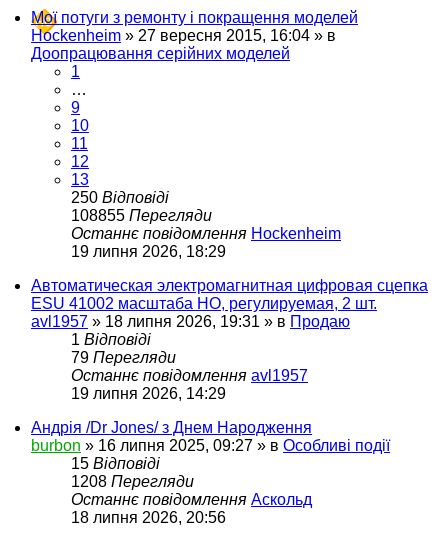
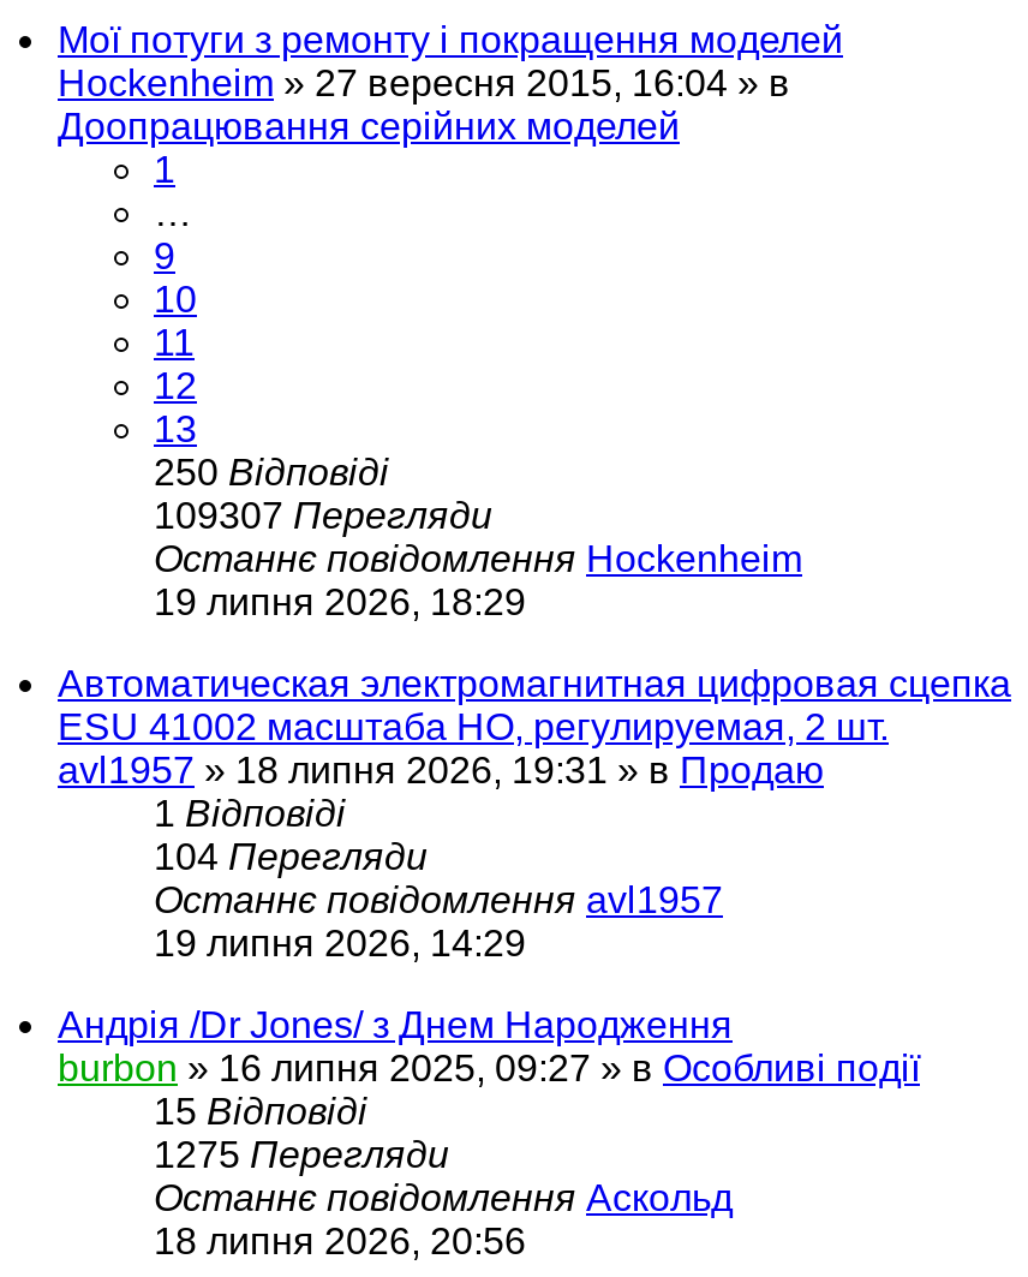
[71,207,212,224] 108855 Перегляди -> [154,495,492,536] 109307 Перегляди
[71,349,176,366] 79 Перегляди -> [154,836,428,877] 104 Перегляди
[71,473,194,490] 1208 Перегляди -> [154,1134,449,1175] 1275 Перегляди

